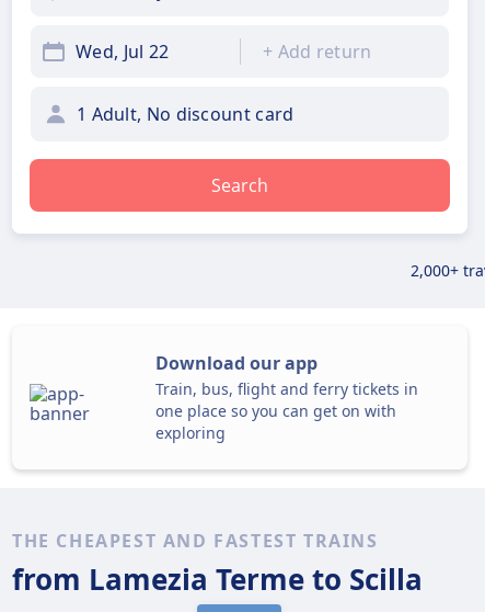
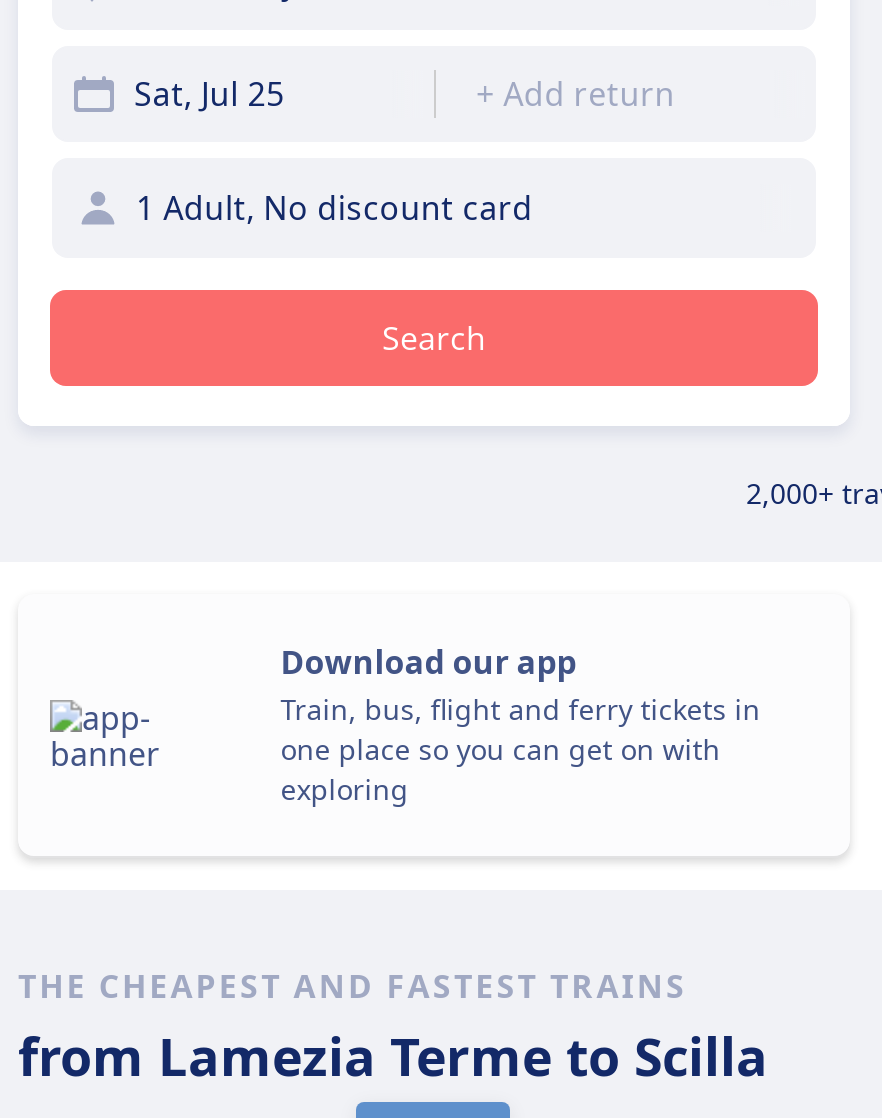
[76,39,169,64] Wed, Jul 22 -> [134,72,285,116] Sat, Jul 25

